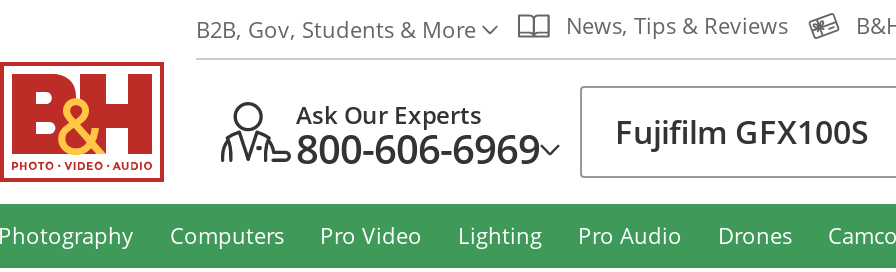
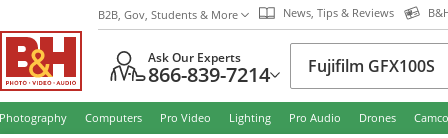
[296,122,540,176] 800-606-6969 -> [148,61,270,88] 866-839-7214

